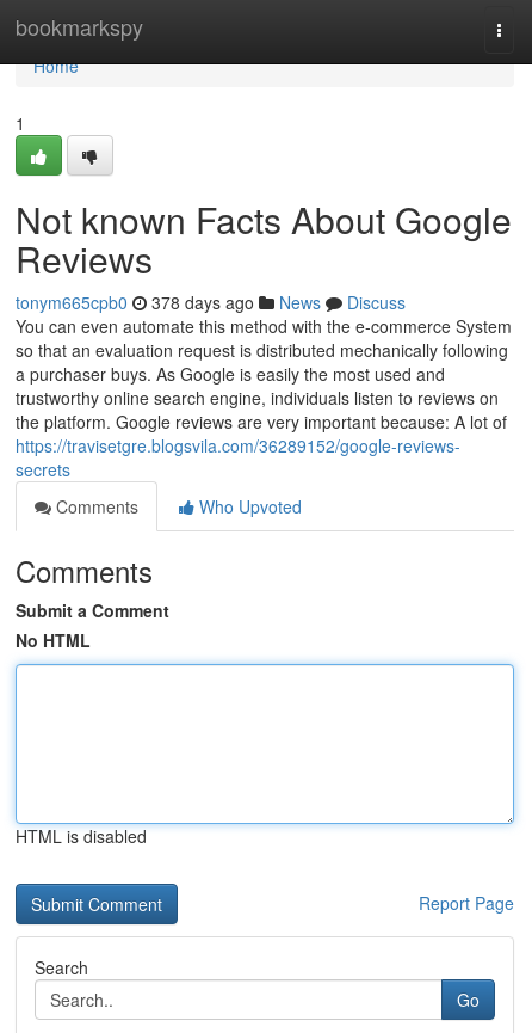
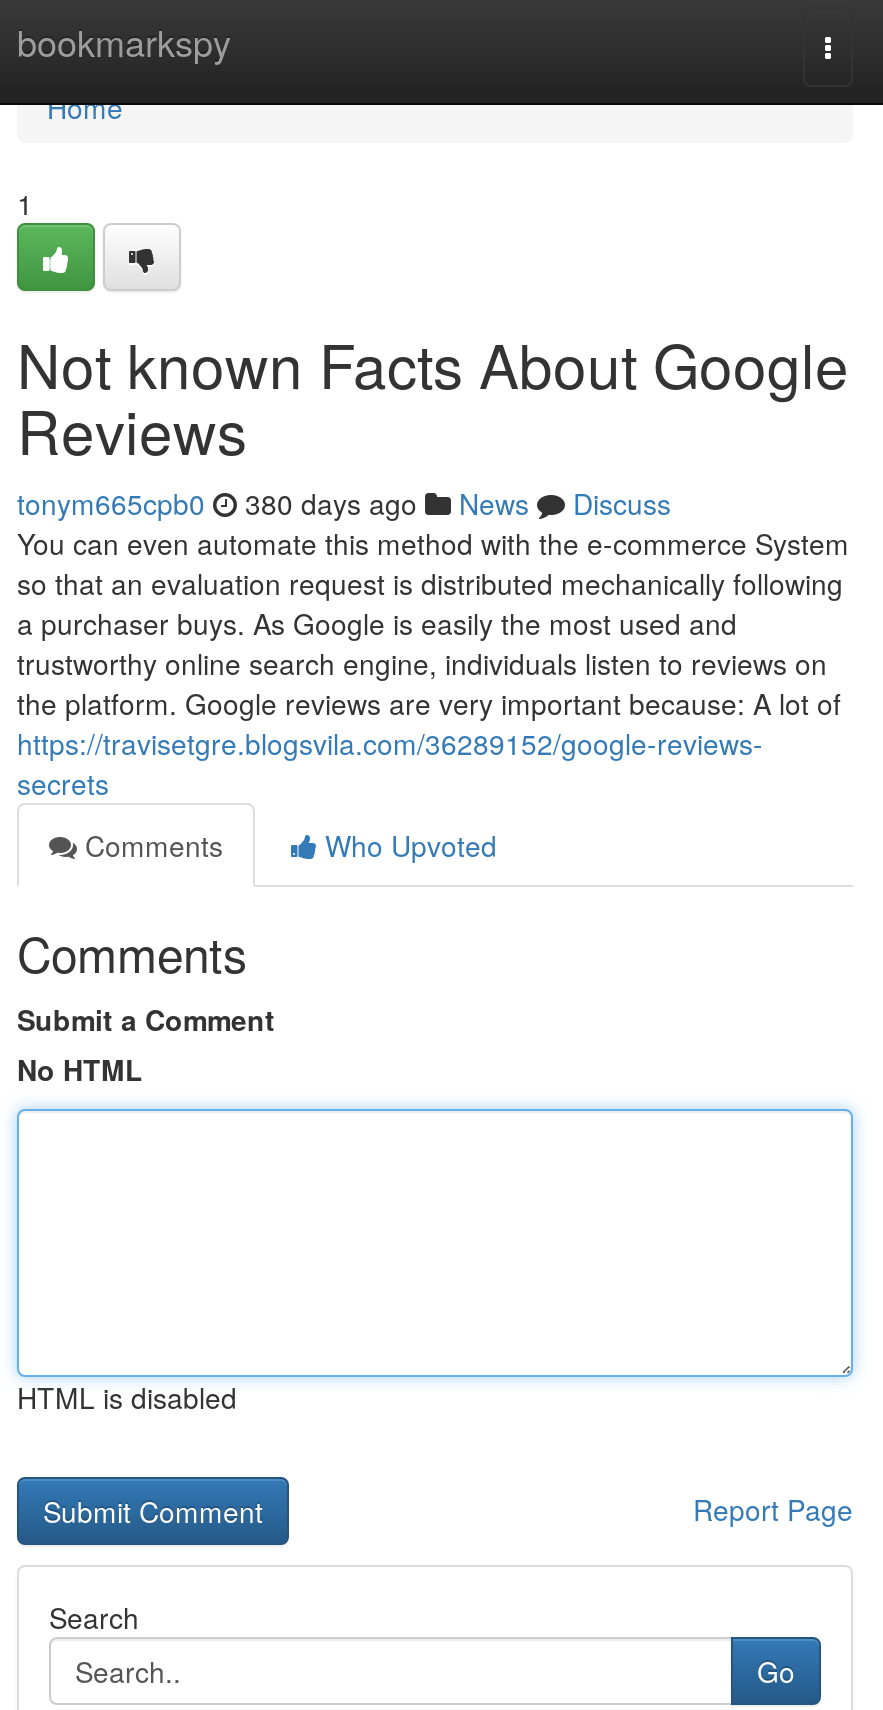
[16,290,406,314] tonym665cpb0 378 days ago News Discuss -> [17,483,671,523] tonym665cpb0 380 days ago News Discuss

